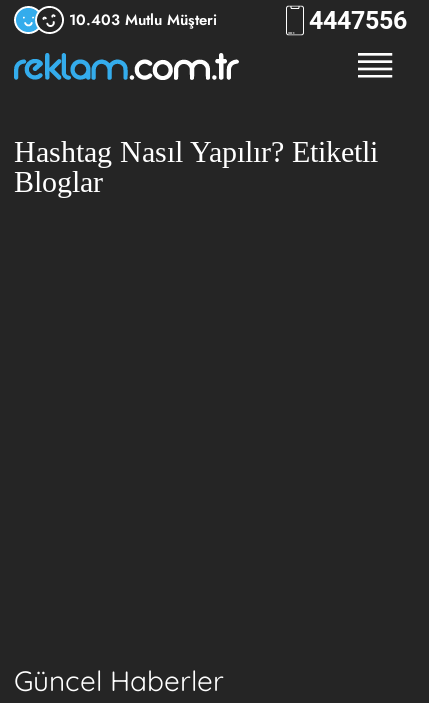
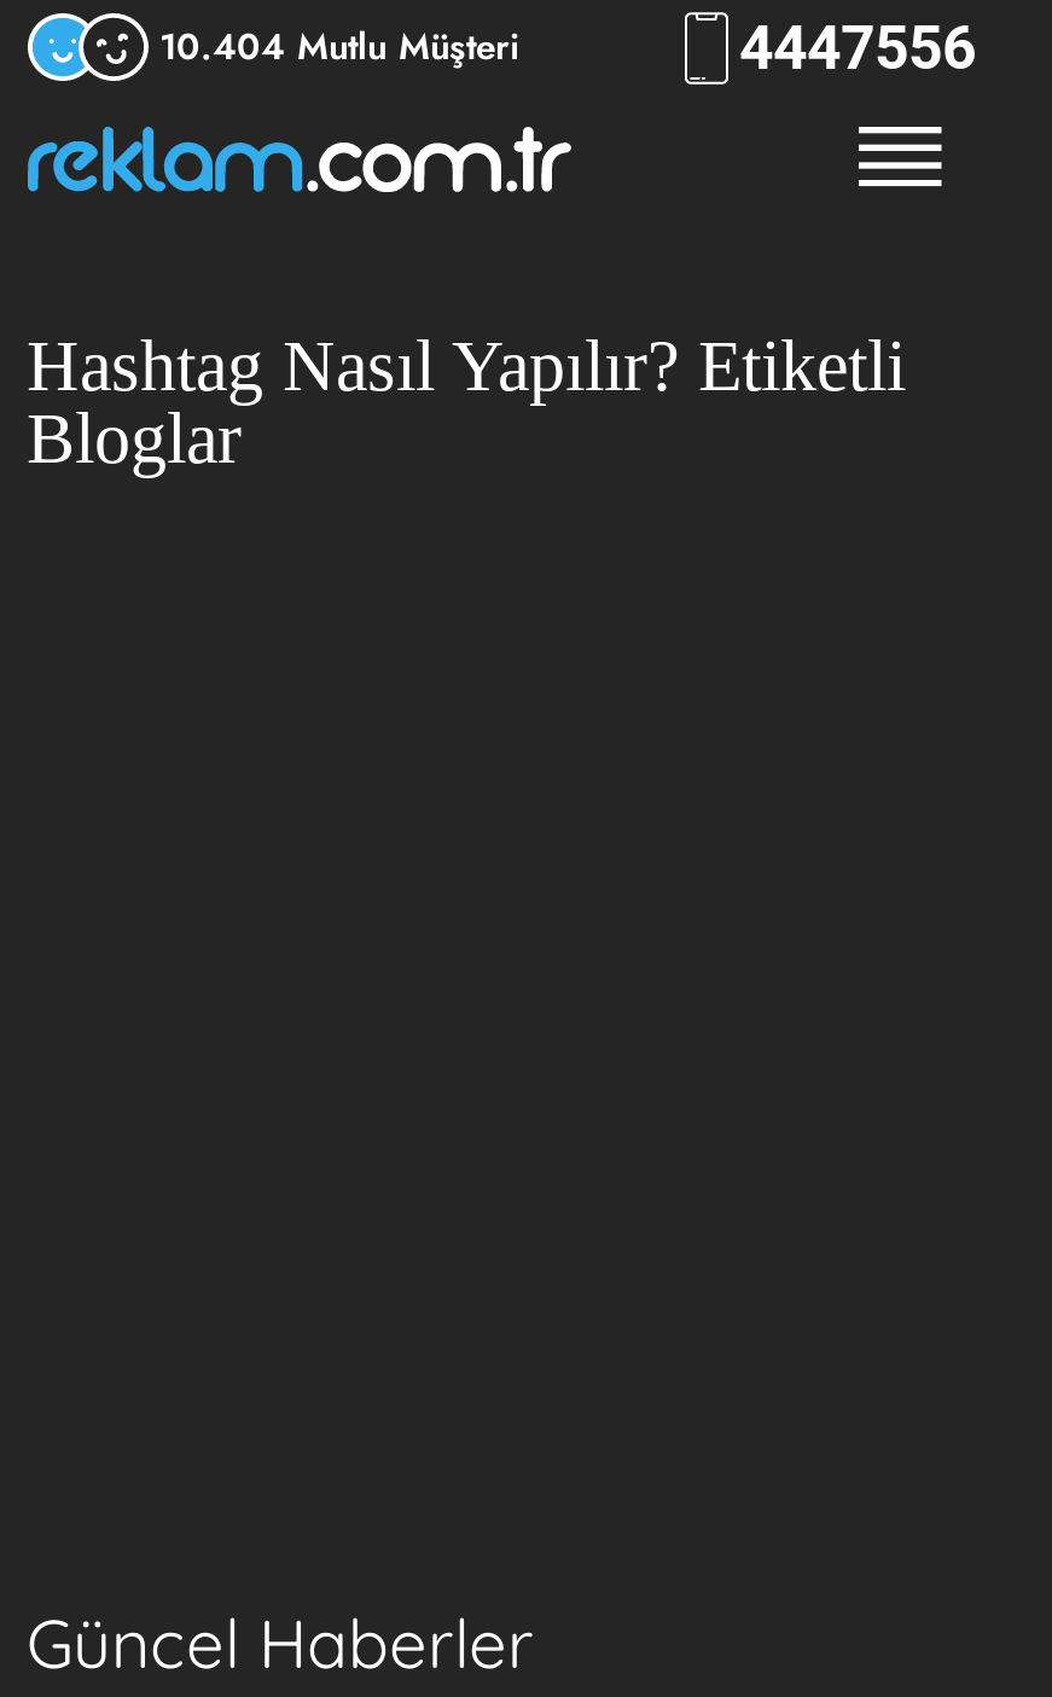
[68,8,216,30] 10.403 Mutlu Müşteri -> [159,19,519,72] 10.404 Mutlu Müşteri

